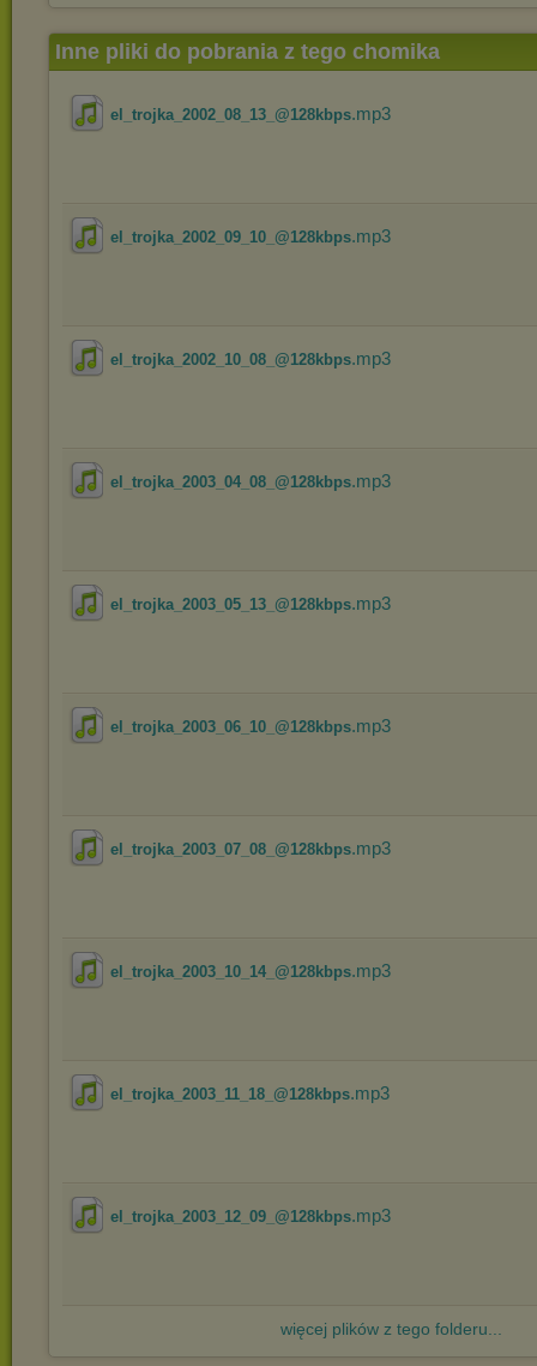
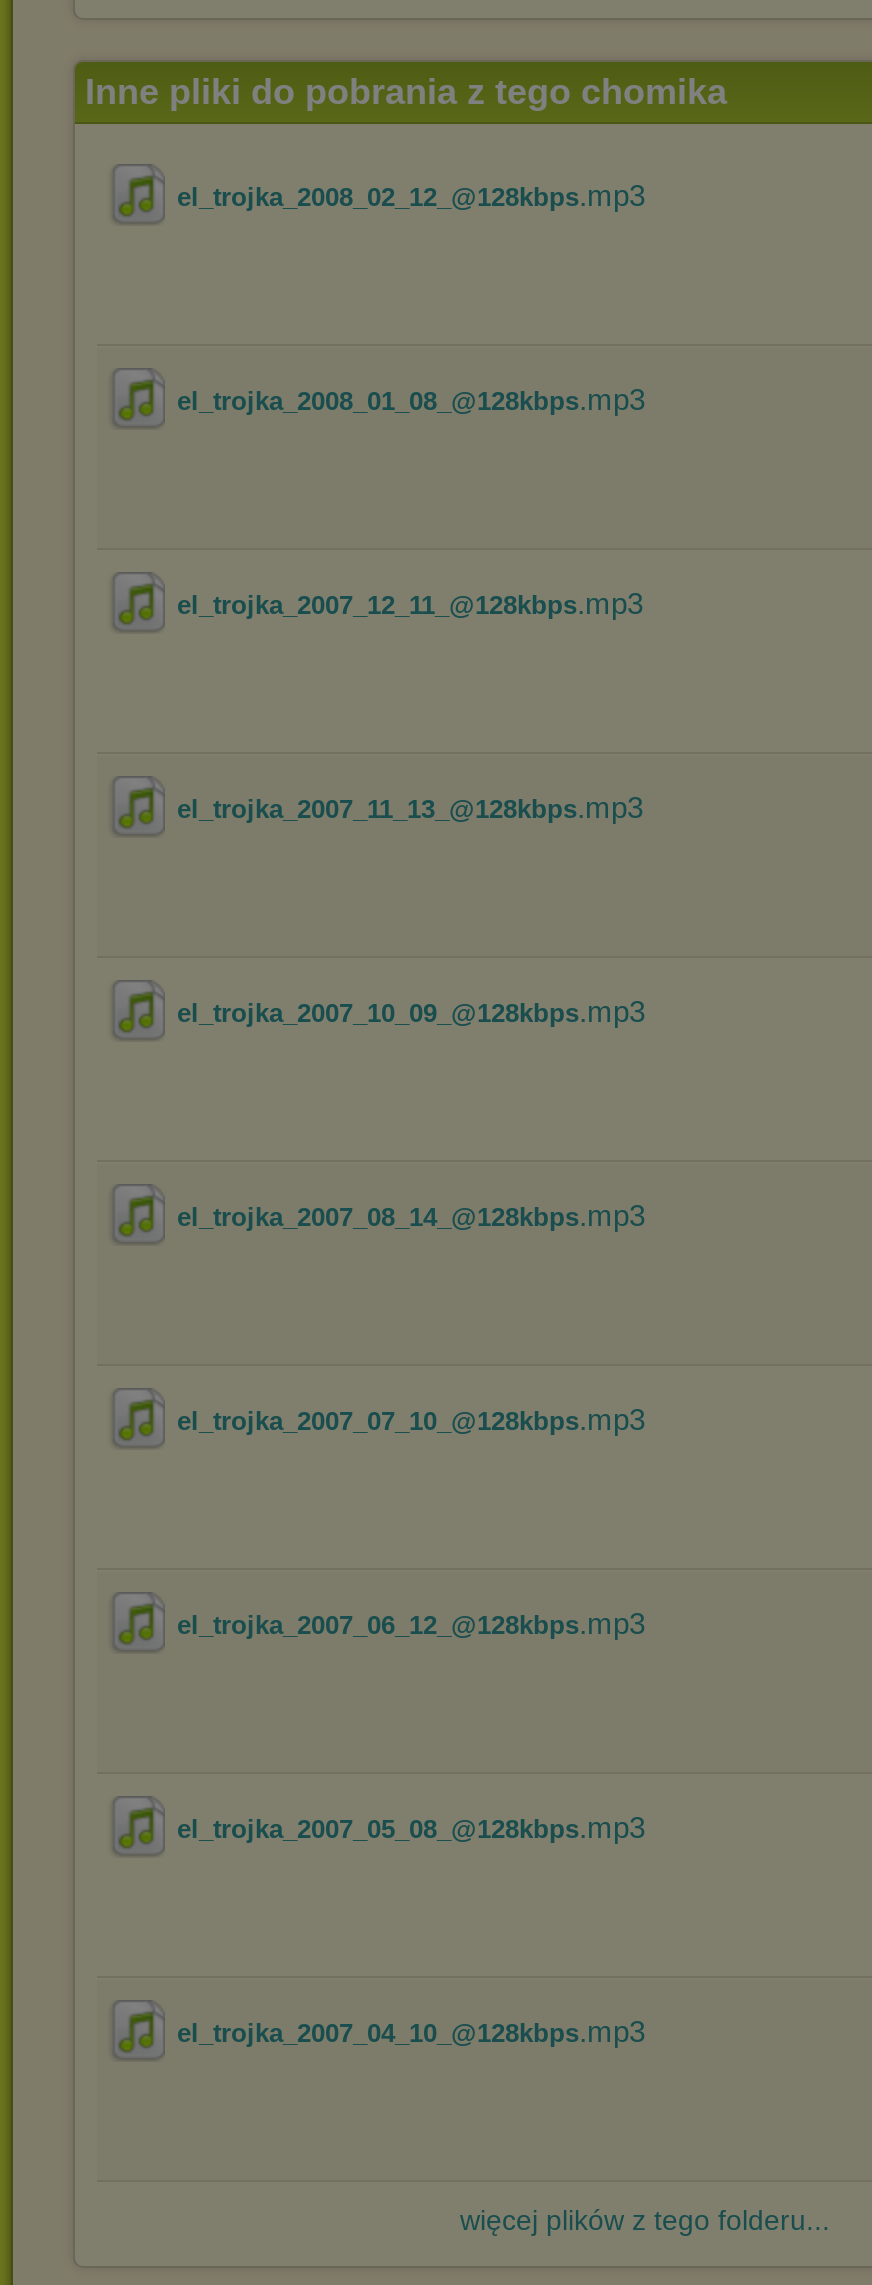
[110,103,391,124] el_trojka_2002_08_13_@128kbps.mp3 -> [177,178,645,212] el_trojka_2008_02_12_@128kbps.mp3
[110,226,391,246] el_trojka_2002_09_10_@128kbps.mp3 -> [177,382,645,416] el_trojka_2008_01_08_@128kbps.mp3
[110,348,391,369] el_trojka_2002_10_08_@128kbps.mp3 -> [177,586,643,620] el_trojka_2007_12_11_@128kbps.mp3
[110,471,391,491] el_trojka_2003_04_08_@128kbps.mp3 -> [177,790,643,824] el_trojka_2007_11_13_@128kbps.mp3
[110,593,391,613] el_trojka_2003_05_13_@128kbps.mp3 -> [177,994,645,1028] el_trojka_2007_10_09_@128kbps.mp3
[110,715,391,736] el_trojka_2003_06_10_@128kbps.mp3 -> [177,1198,645,1232] el_trojka_2007_08_14_@128kbps.mp3
[110,838,391,858] el_trojka_2003_07_08_@128kbps.mp3 -> [177,1402,645,1436] el_trojka_2007_07_10_@128kbps.mp3
[110,960,391,981] el_trojka_2003_10_14_@128kbps.mp3 -> [177,1606,645,1640] el_trojka_2007_06_12_@128kbps.mp3
[110,1083,390,1103] el_trojka_2003_11_18_@128kbps.mp3 -> [177,1810,645,1844] el_trojka_2007_05_08_@128kbps.mp3
[110,1205,391,1226] el_trojka_2003_12_09_@128kbps.mp3 -> [177,2014,645,2048] el_trojka_2007_04_10_@128kbps.mp3

